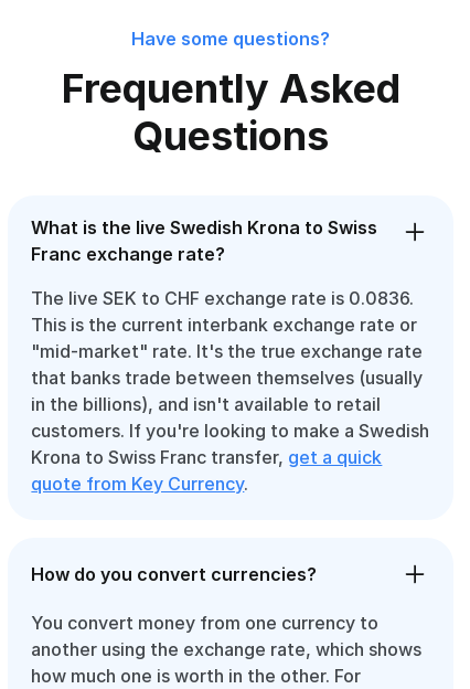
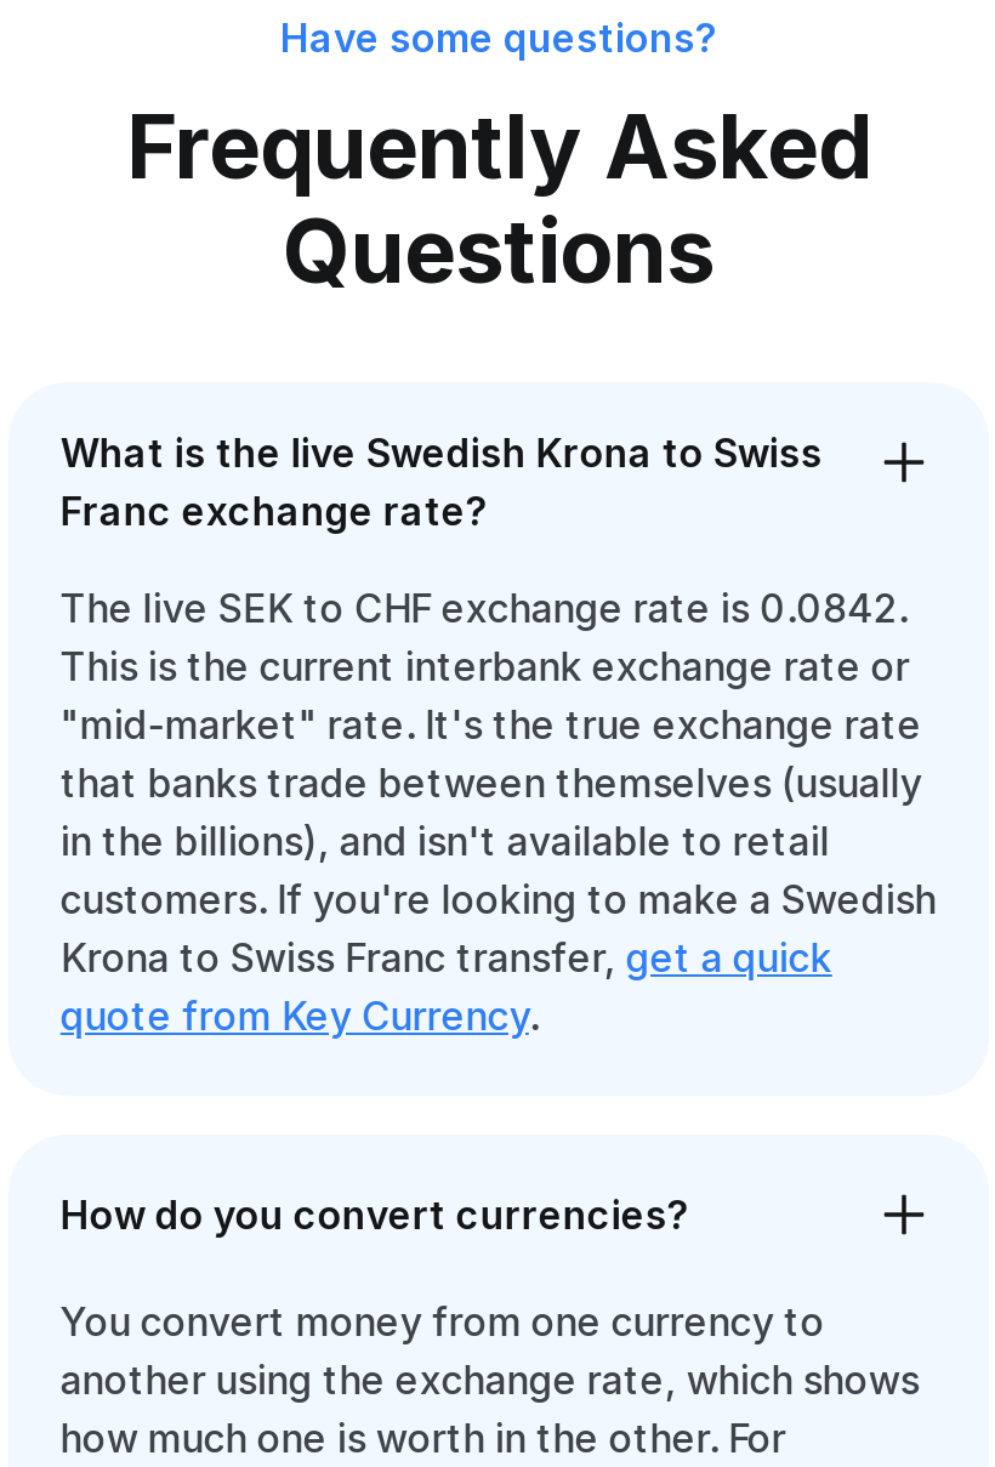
[31,287,414,309] The live SEK to CHF exchange rate is 0.0836. -> [60,584,907,632] The live SEK to CHF exchange rate is 0.0842.

